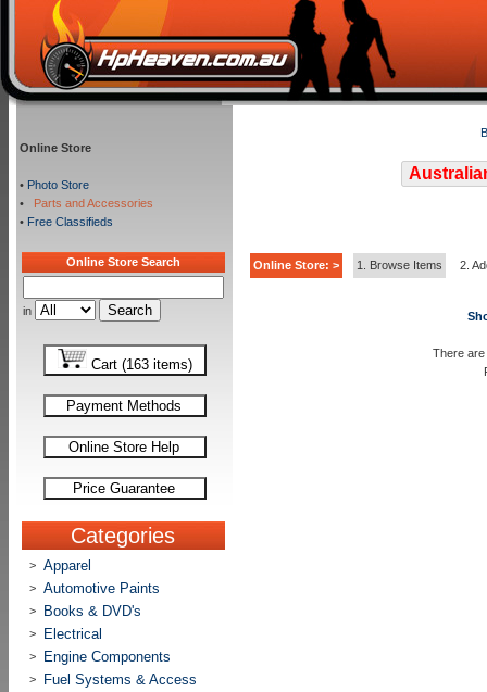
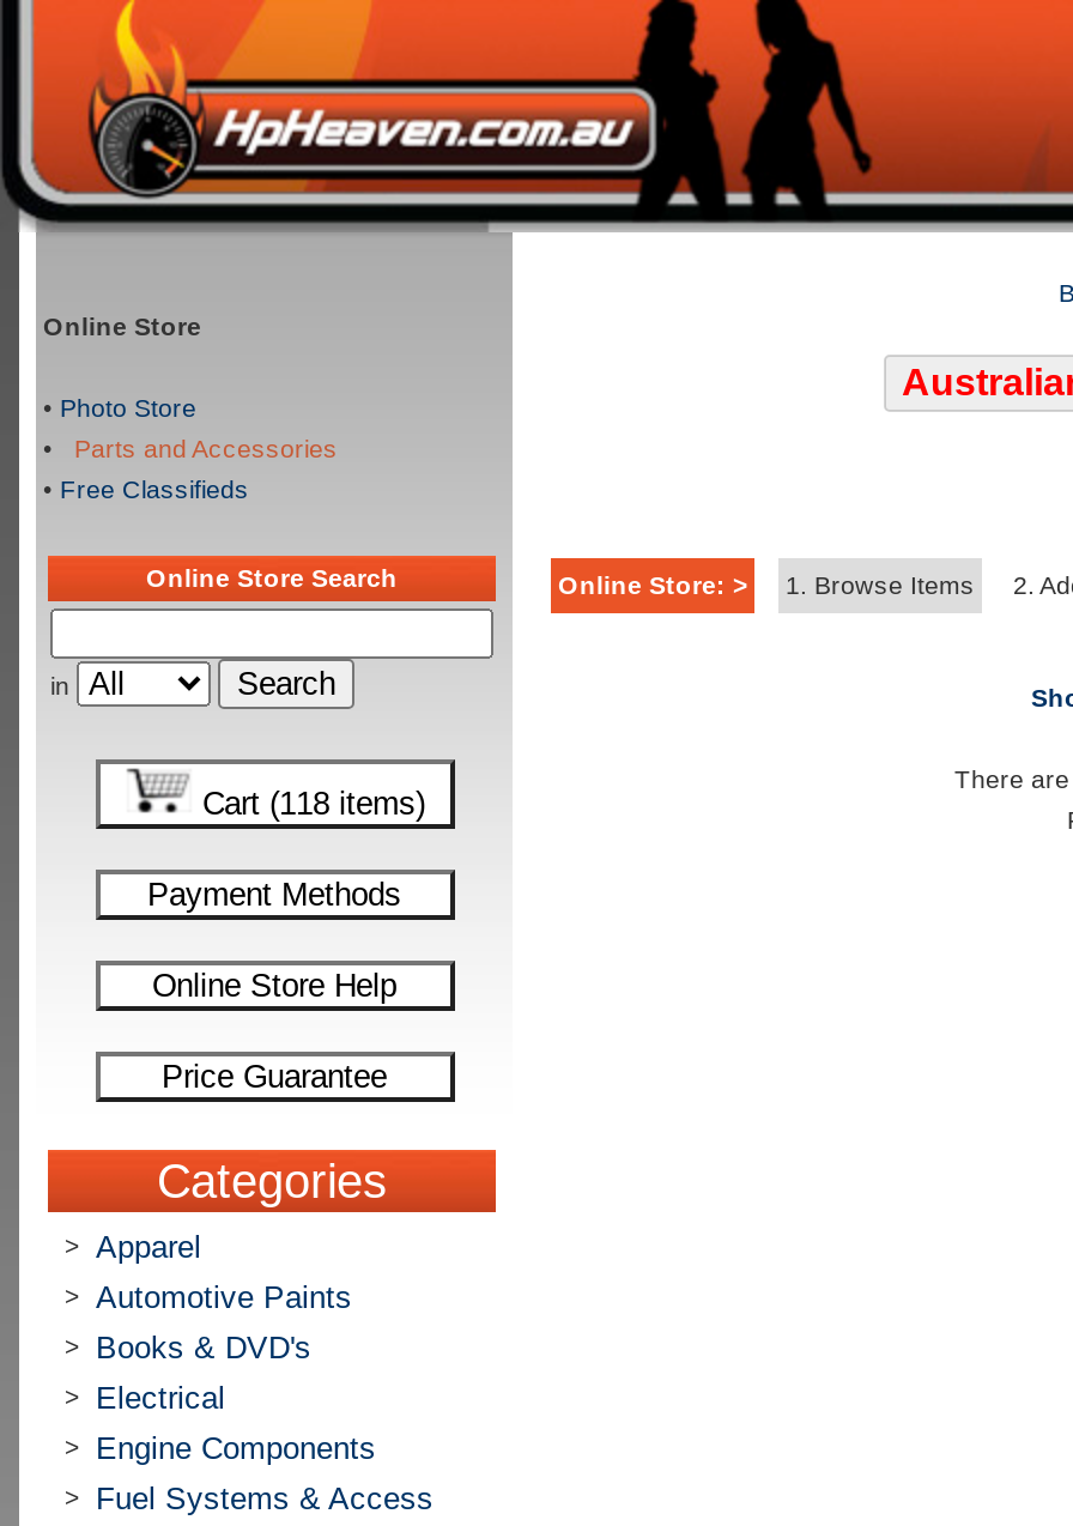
[88,356,193,372] Cart (163 items) -> [193,785,425,821] Cart (118 items)

